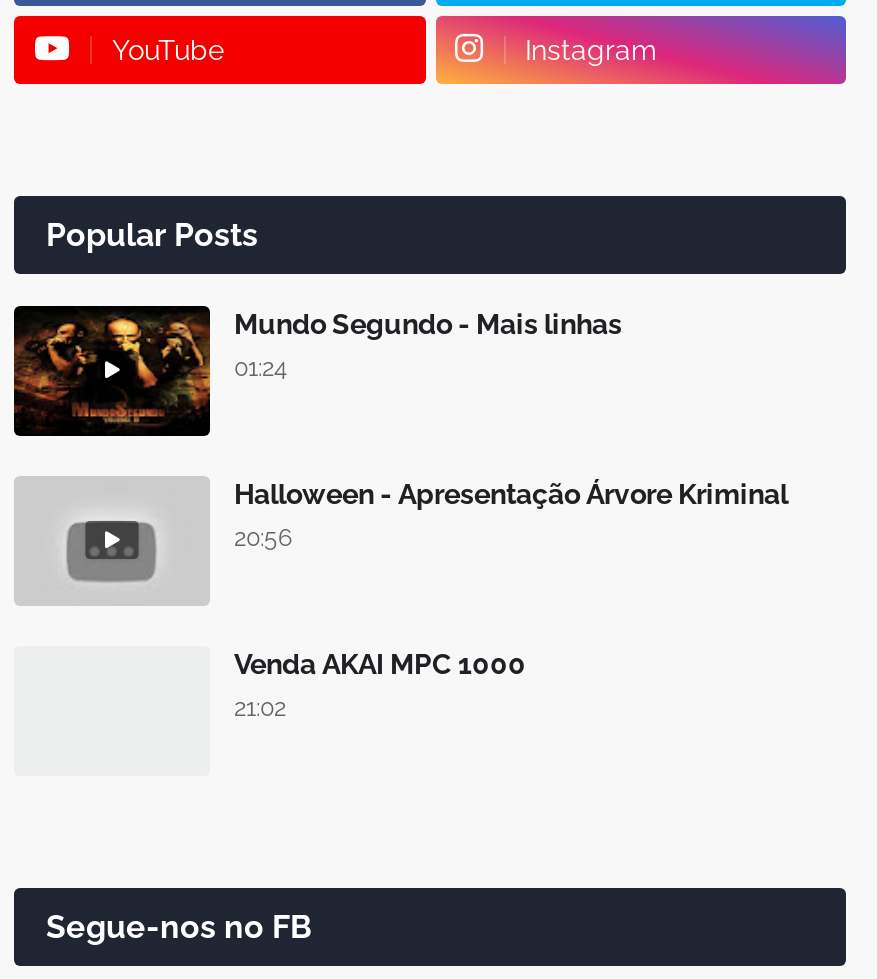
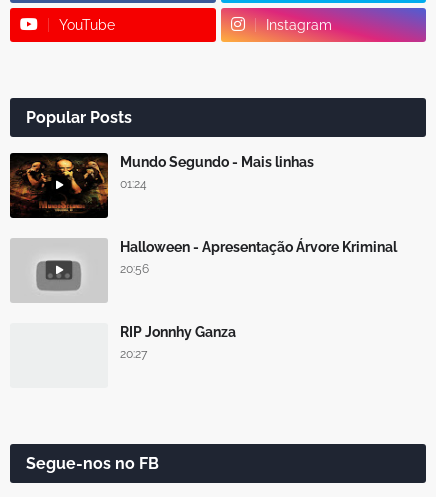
[234,648,526,722] Venda AKAI MPC 1000 | 21:02 -> [120,324,236,361] RIP Jonnhy Ganza | 20:27

